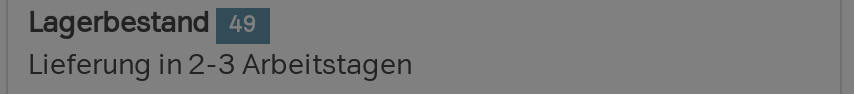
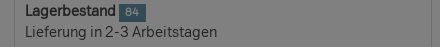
[28,6,257,40] Lagerbestand 49 -> [25,3,139,20] Lagerbestand 84

